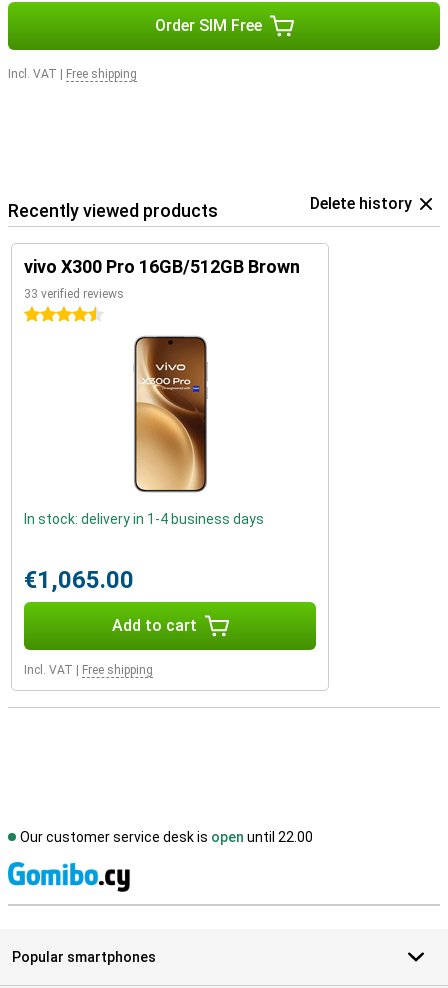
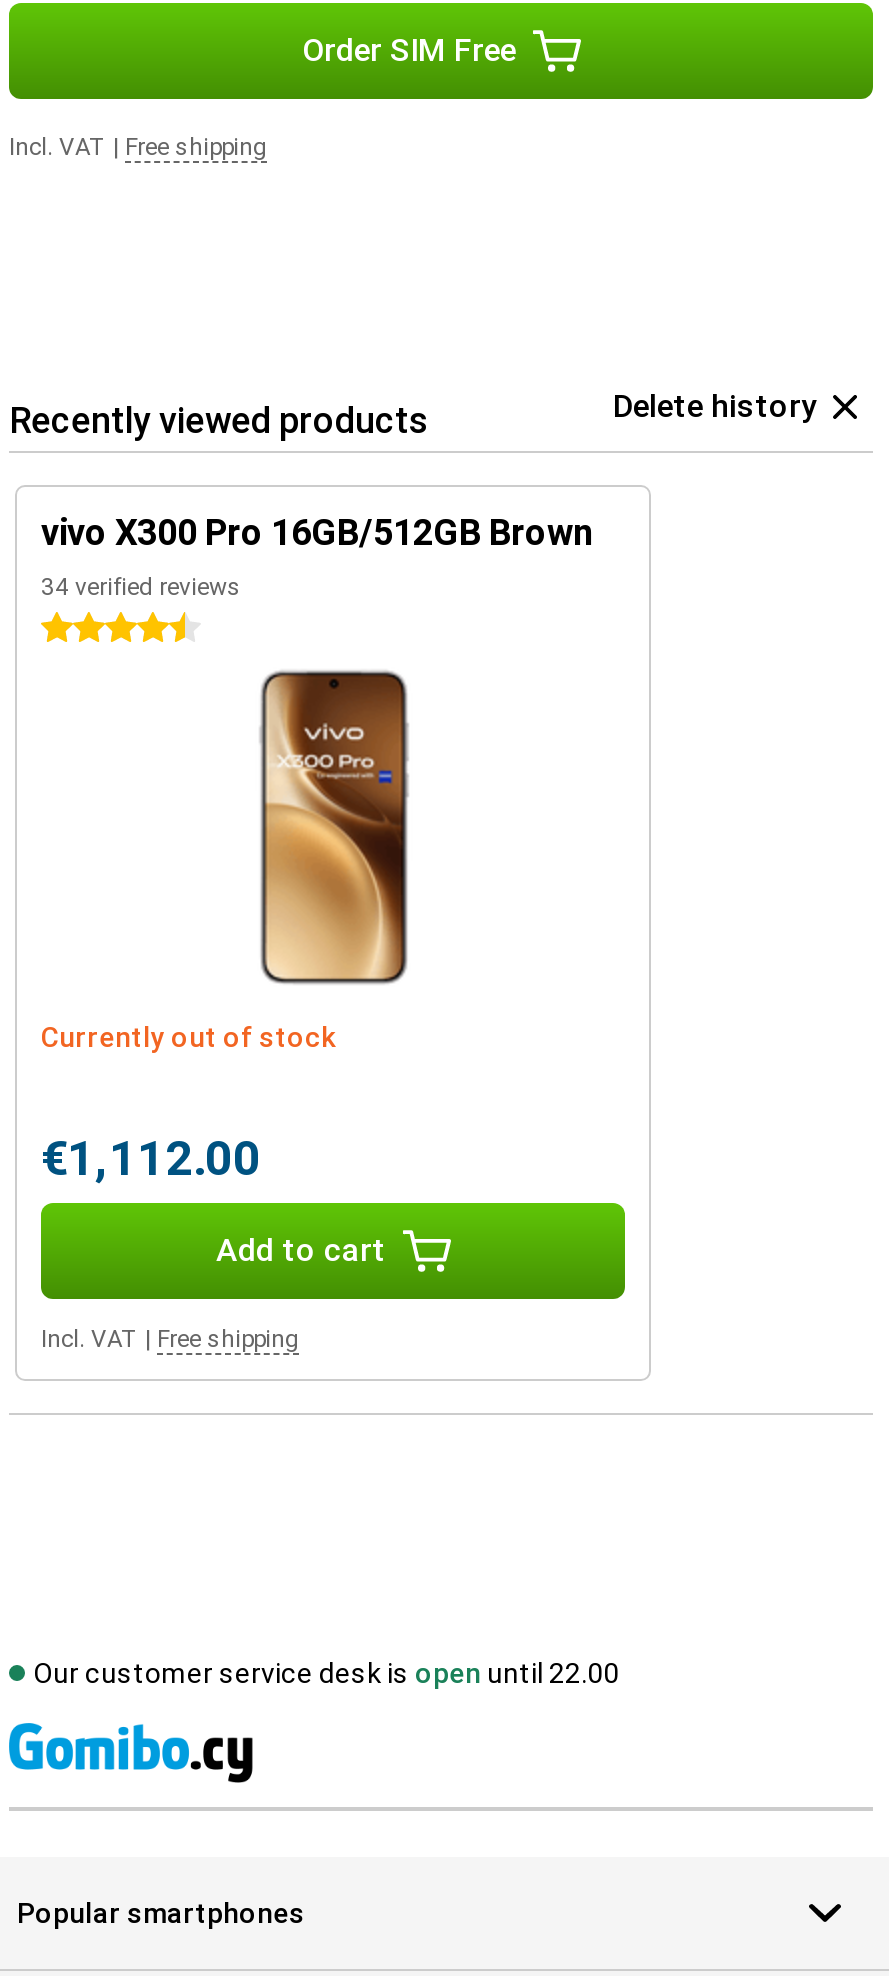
[24,287,124,301] 33 verified reviews -> [41,573,241,601] 34 verified reviews
[24,511,264,527] In stock: delivery in 1-4 business days -> [41,1021,335,1053] Currently out of stock
[24,566,134,594] €1,065.00 -> [41,1131,261,1187] €1,112.00

